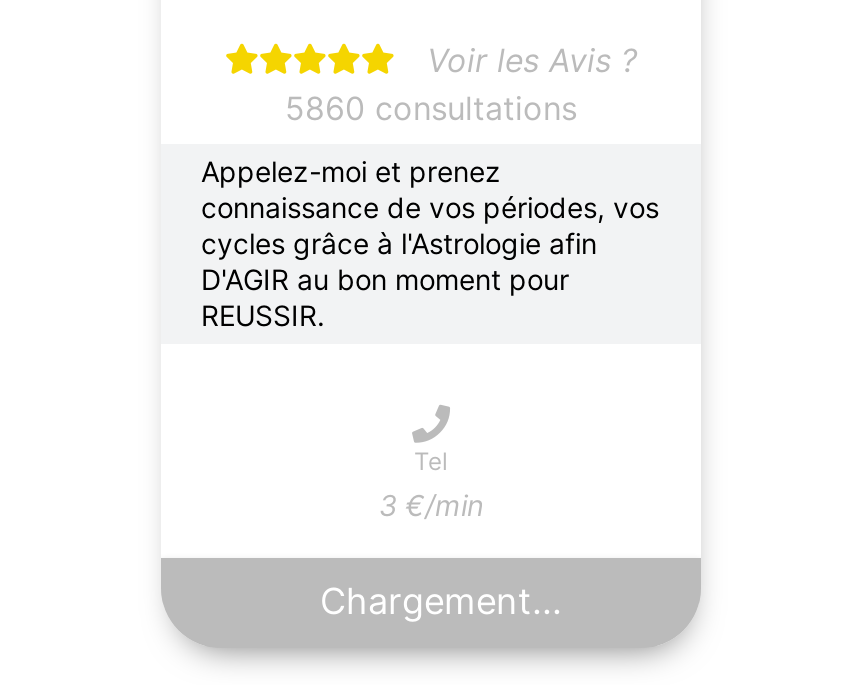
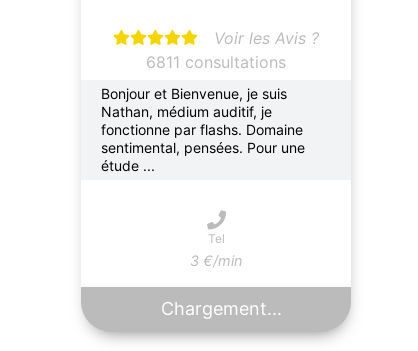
[285,88,577,128] 5860 consultations -> [146,52,286,72] 6811 consultations
[201,154,659,332] Appelez-moi et prenez | connaissance de vos périodes, vos | cycles grâce à l'Astrologie afin | D'AGIR au bon moment pour | REUSSIR. -> [101,85,305,174] Bonjour et Bienvenue, je suis | Nathan, médium auditif, je | fonctionne par flashs. Domaine | sentimental, pensées. Pour une | étude ...

